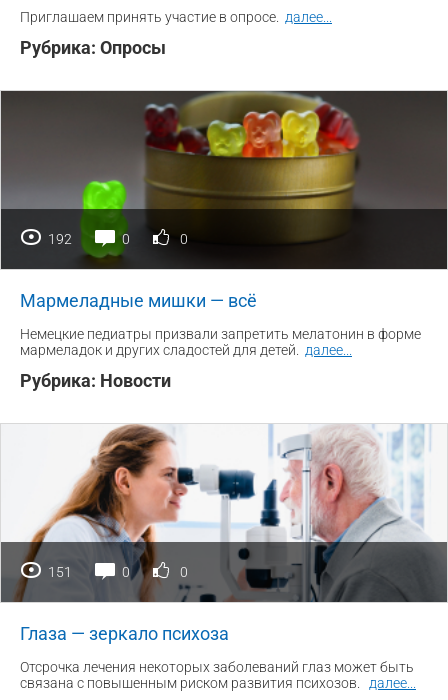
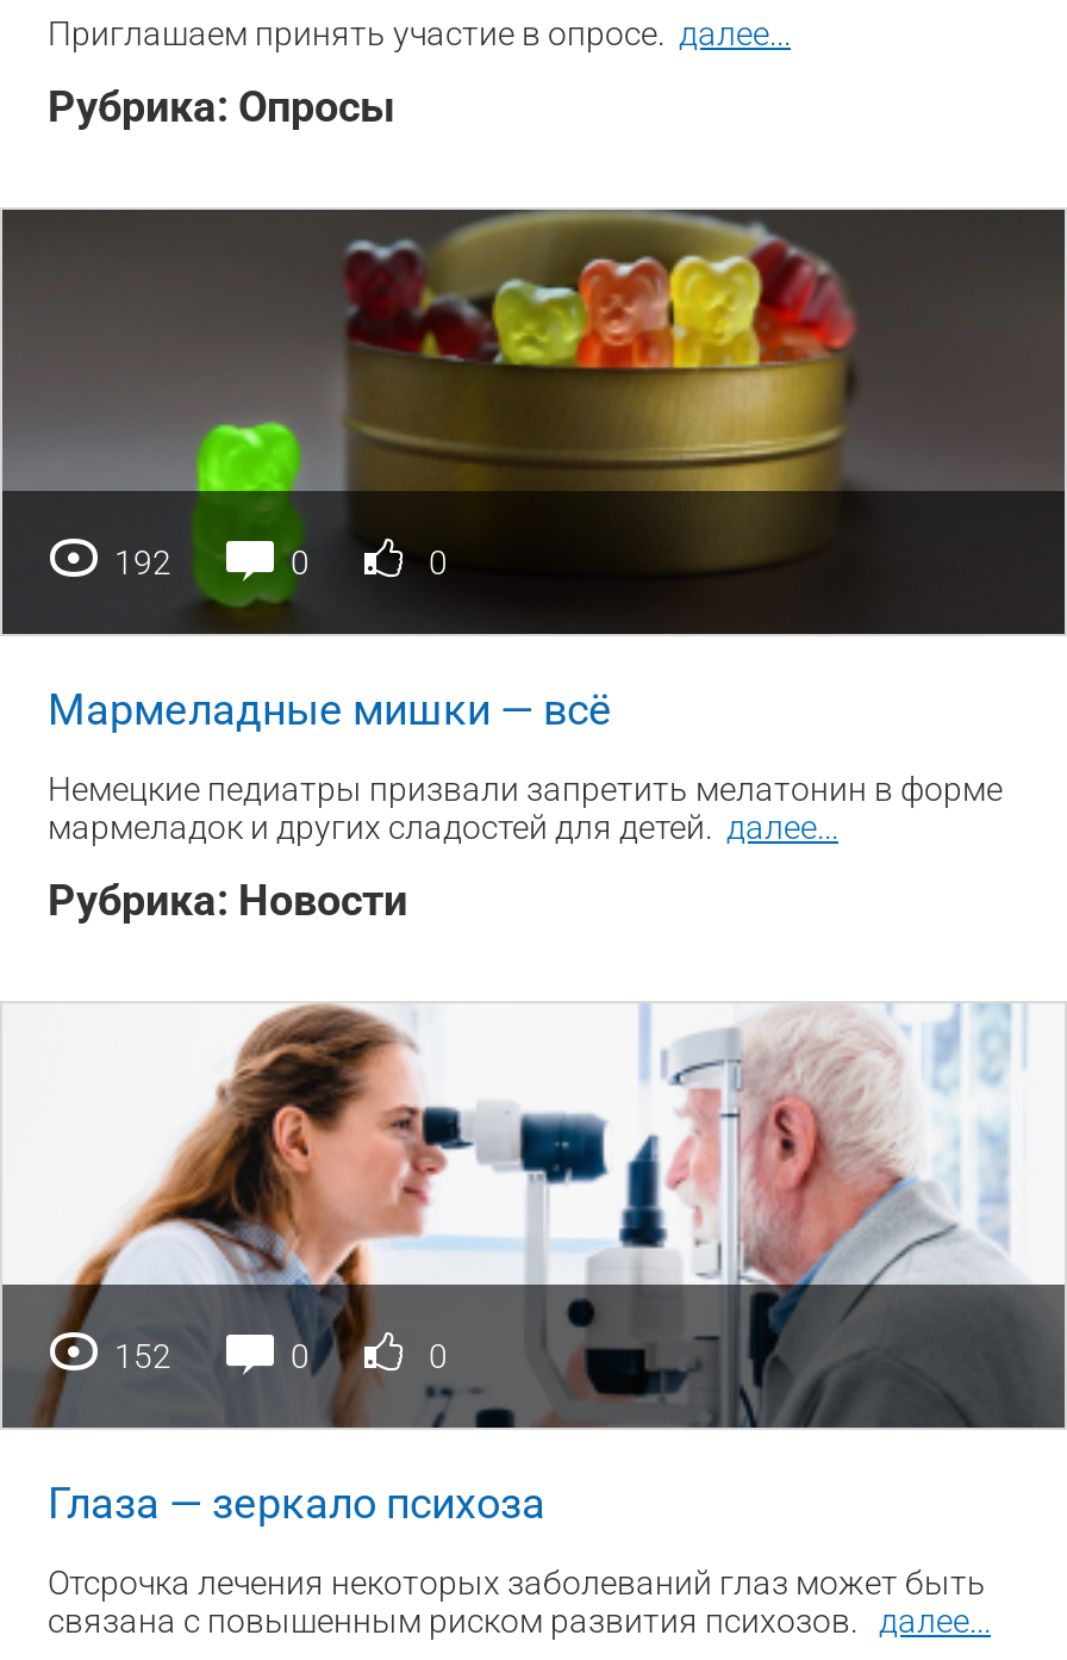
[48,564,72,580] 151 -> [114,1337,171,1375] 152

